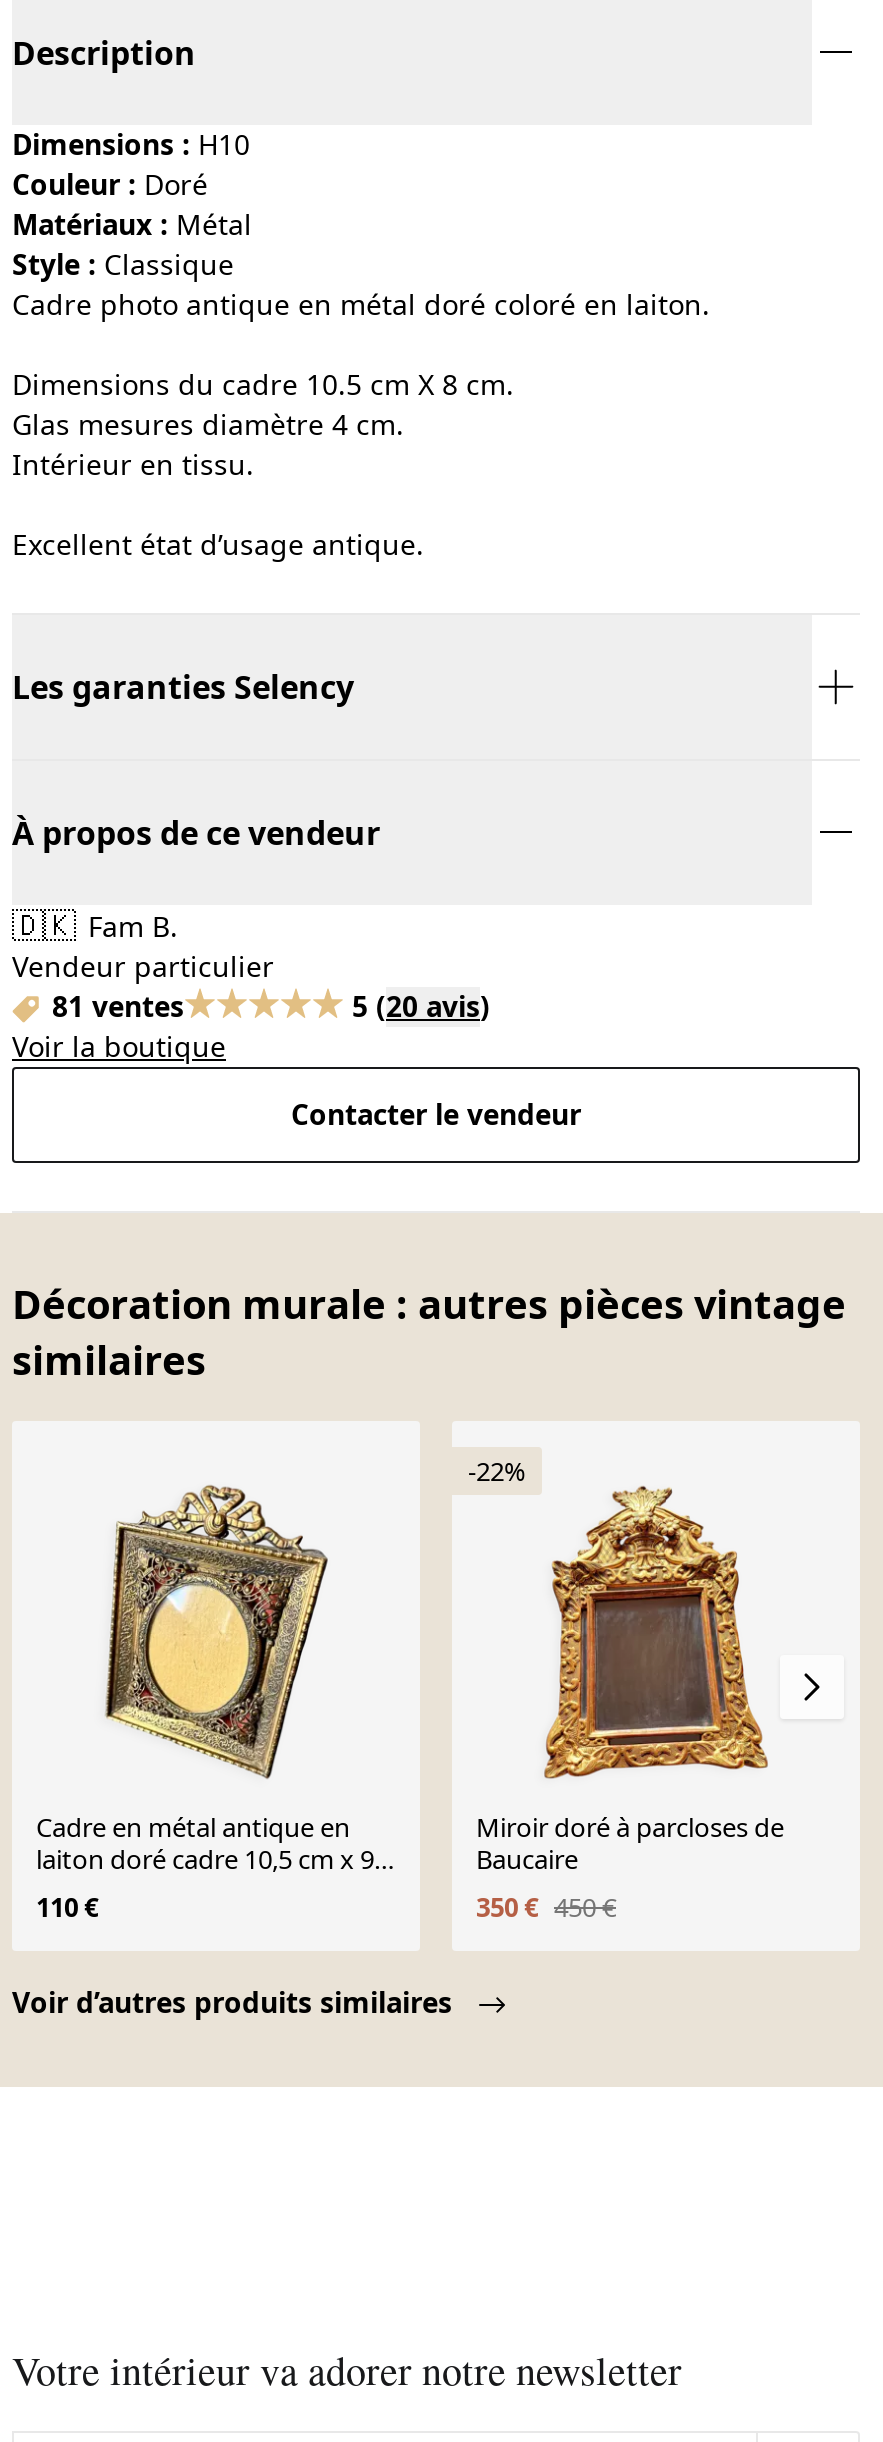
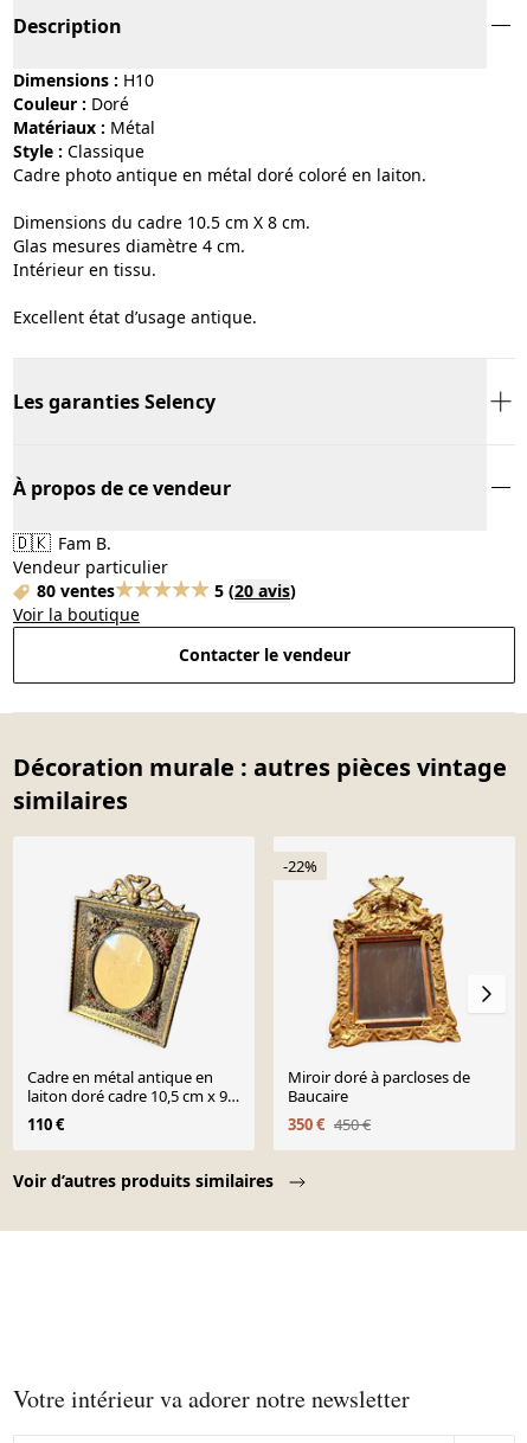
[52,987,184,1025] 81 ventes -> [37,579,115,602] 80 ventes

